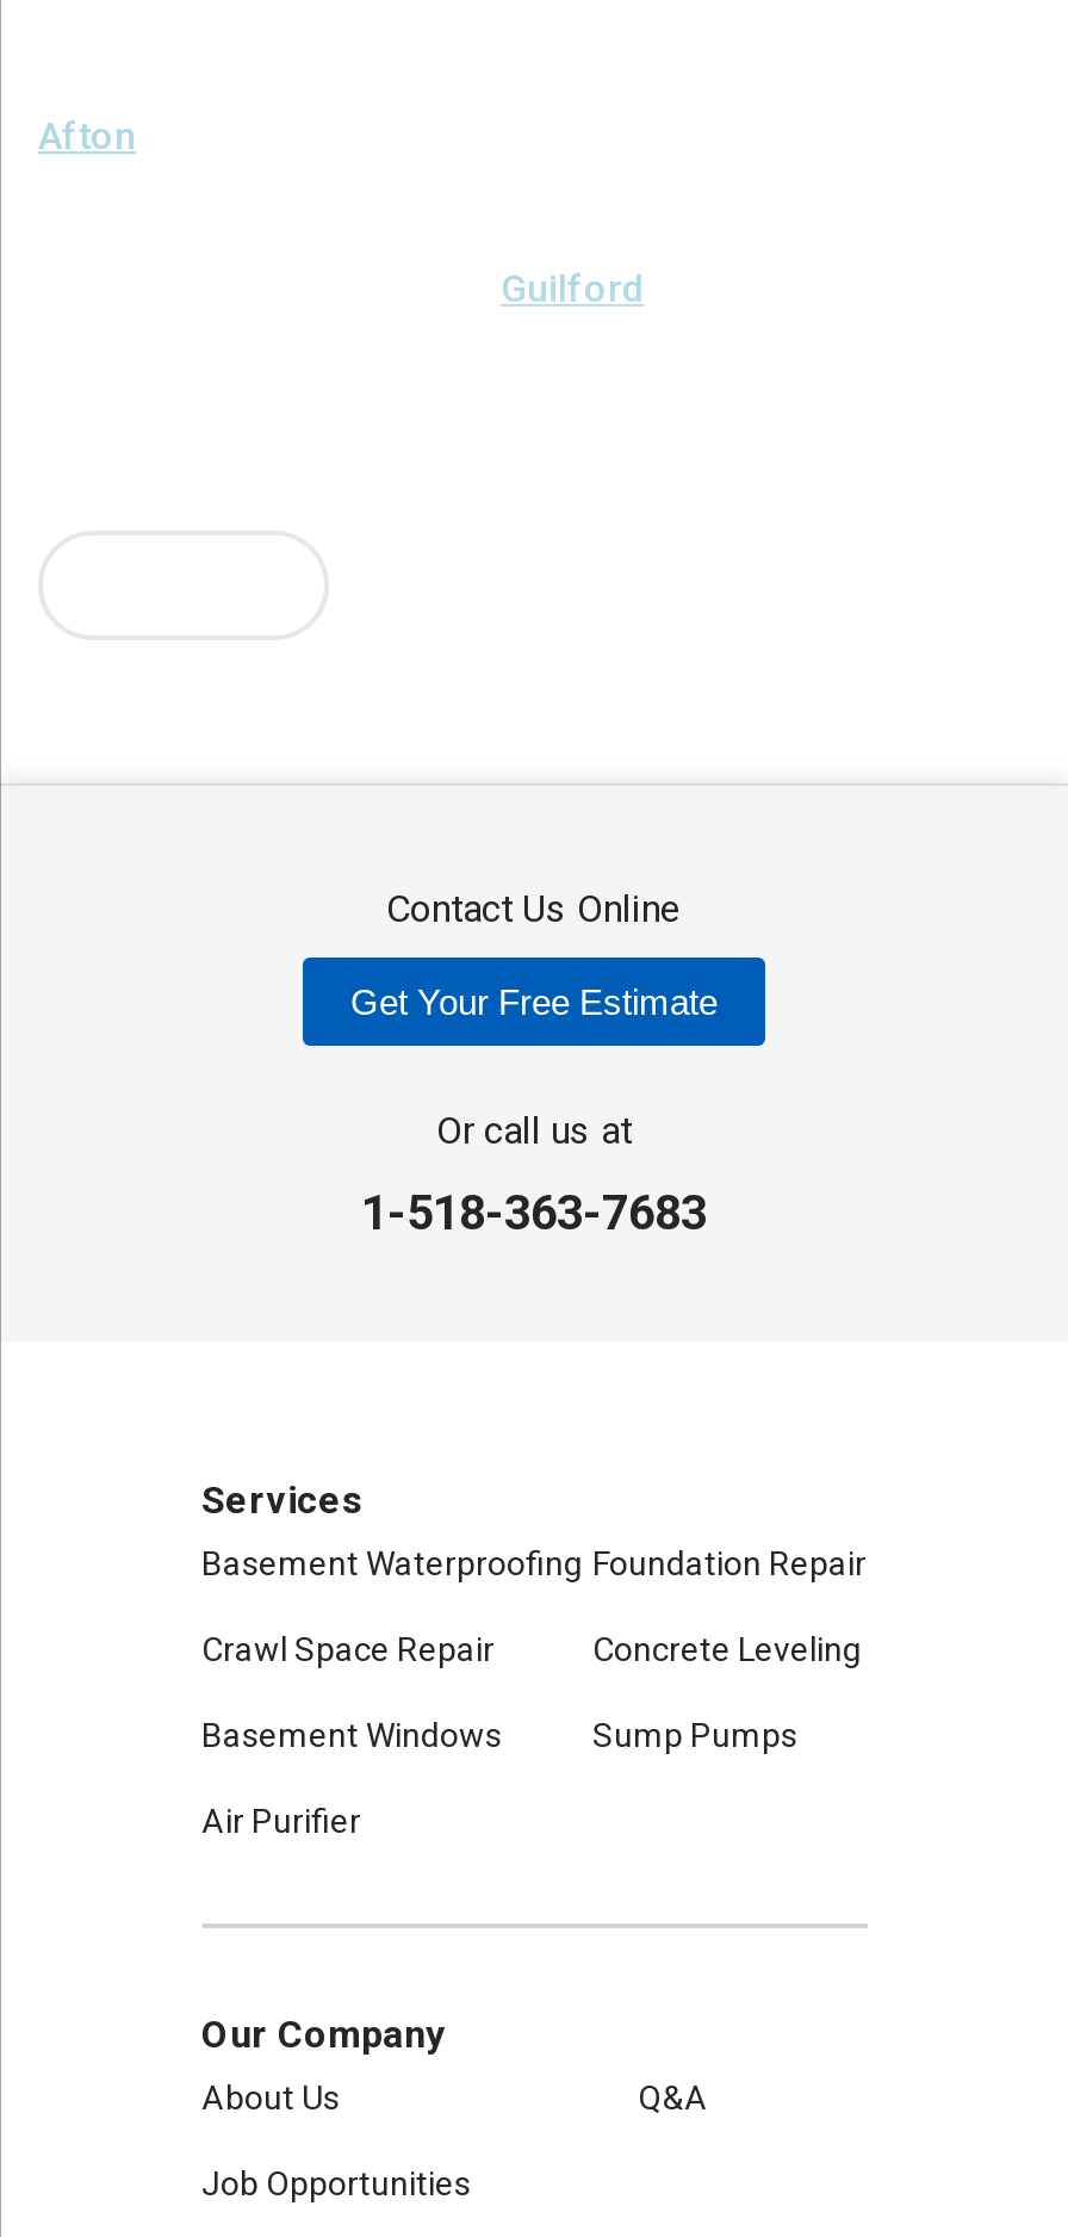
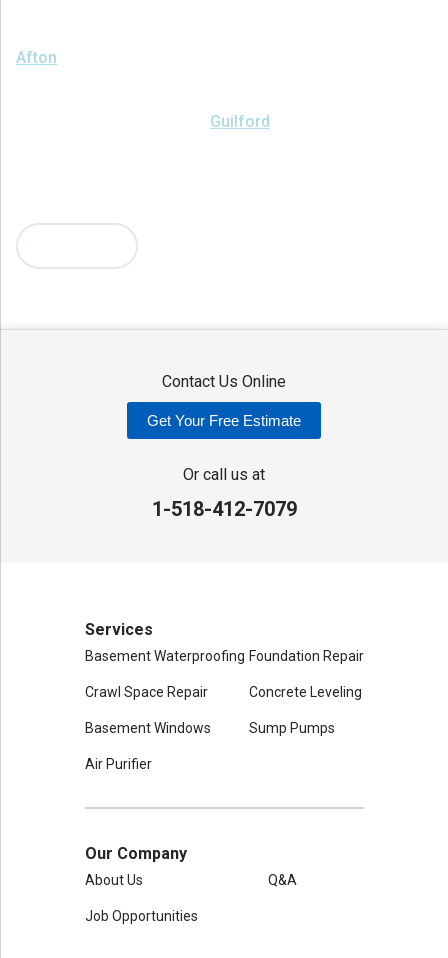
[361,1185,707,1242] 1-518-363-7683 -> [151,497,296,521] 1-518-412-7079

